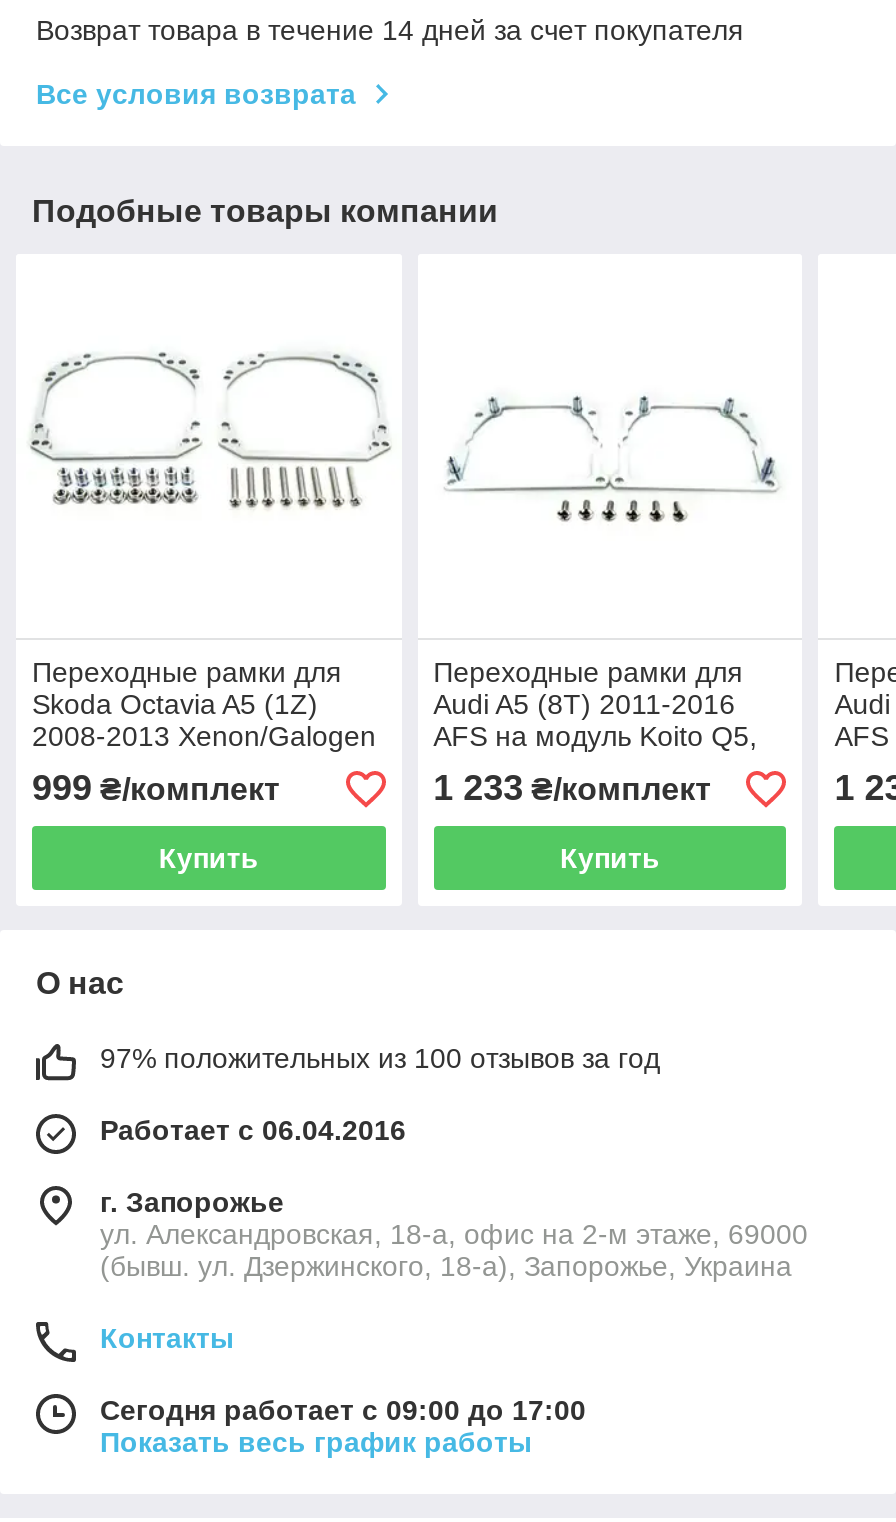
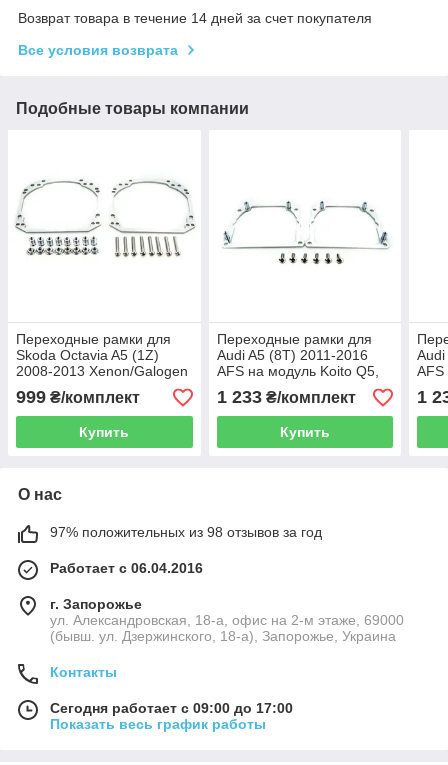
[100,1043,660,1075] 97% положительных из 100 отзывов за год -> [50,524,322,540] 97% положительных из 98 отзывов за год

